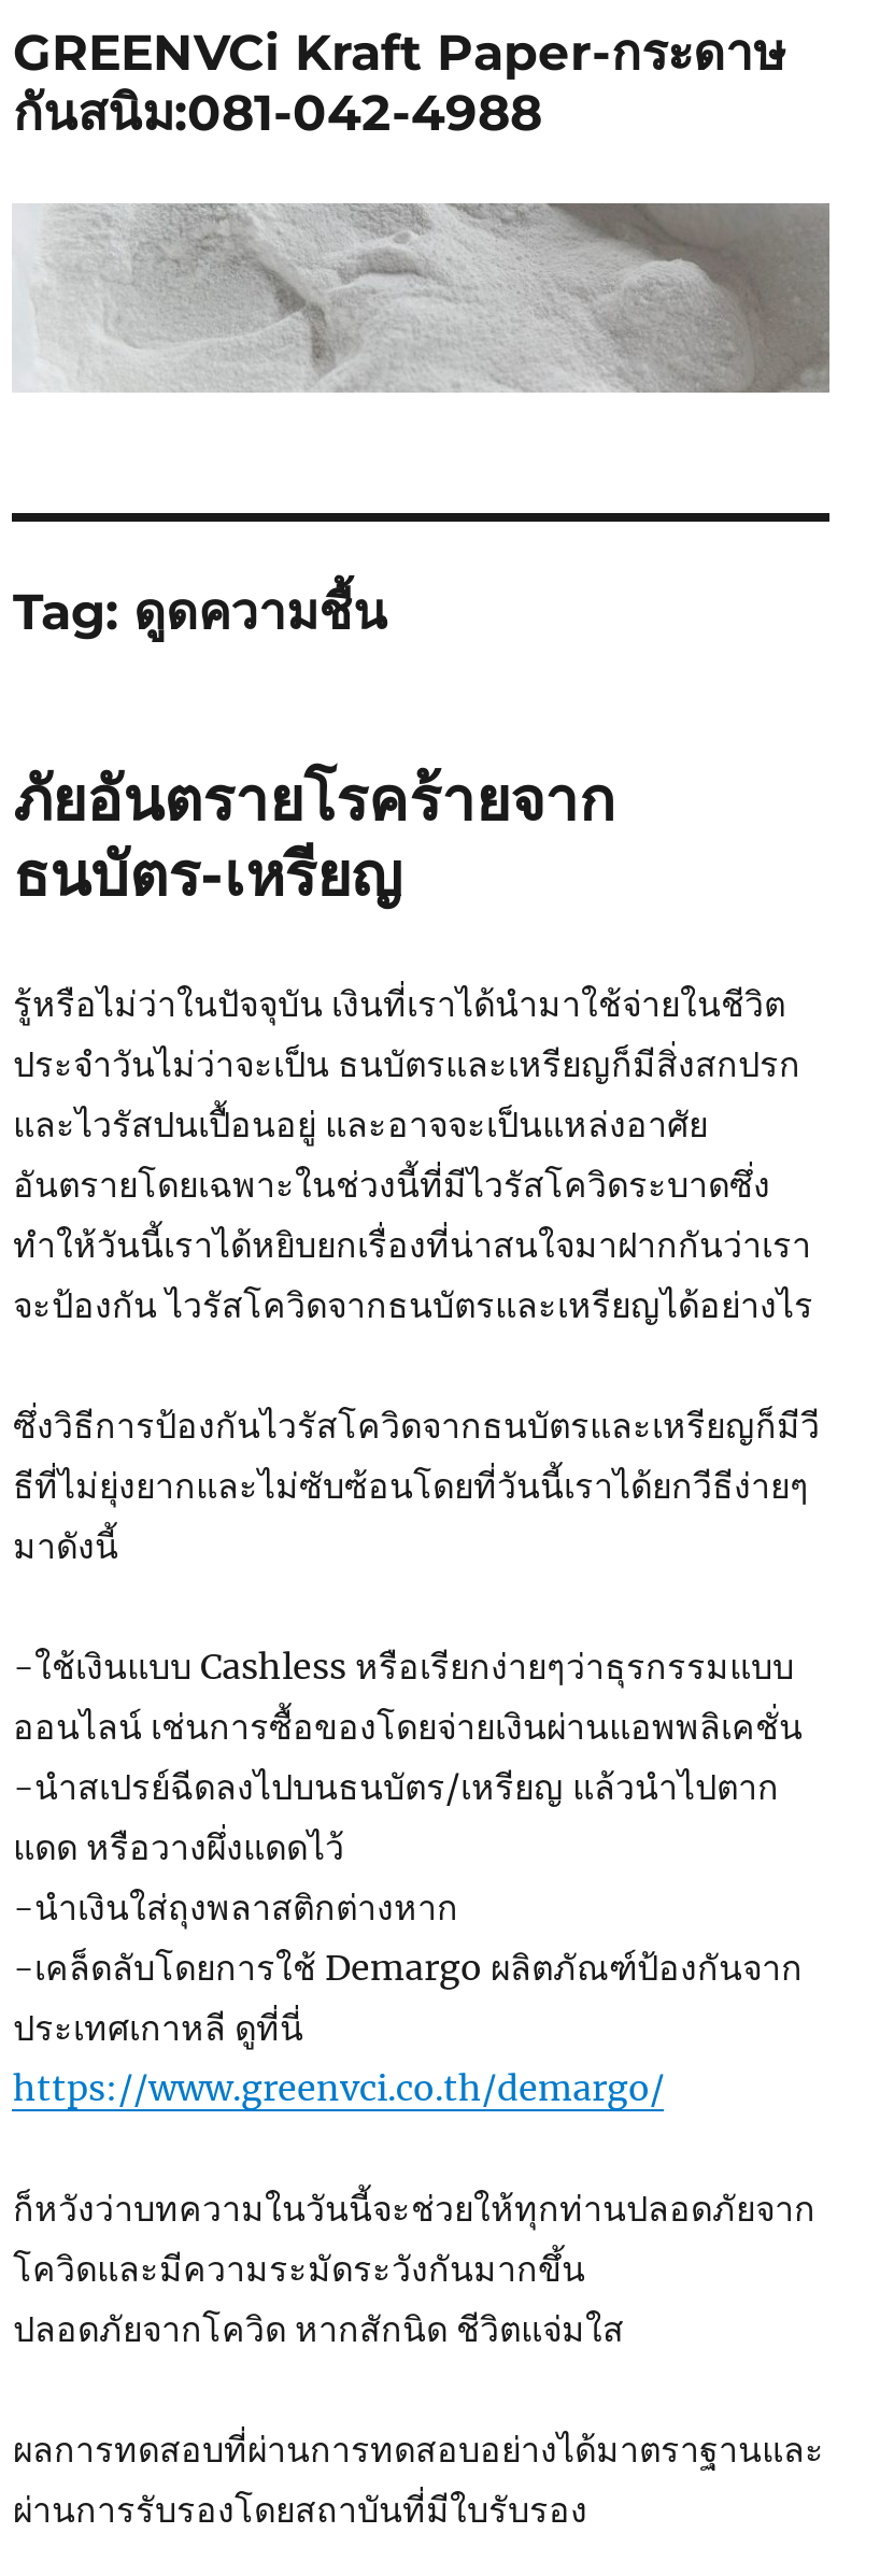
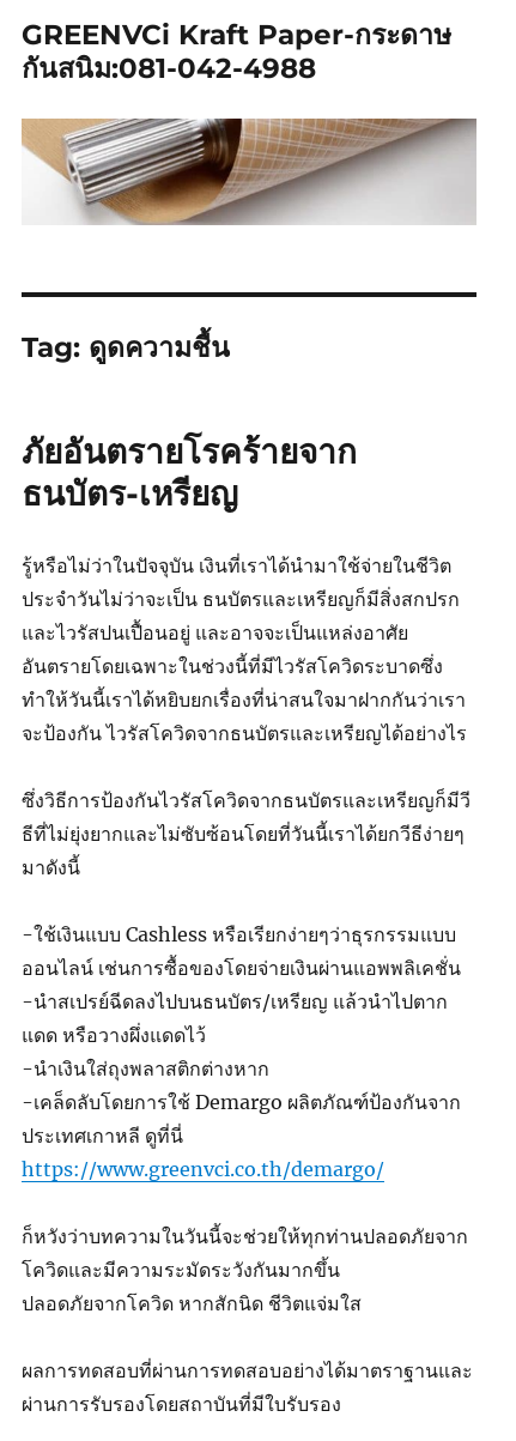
[14,203,829,393] [image] -> [22,119,475,225] [image]

